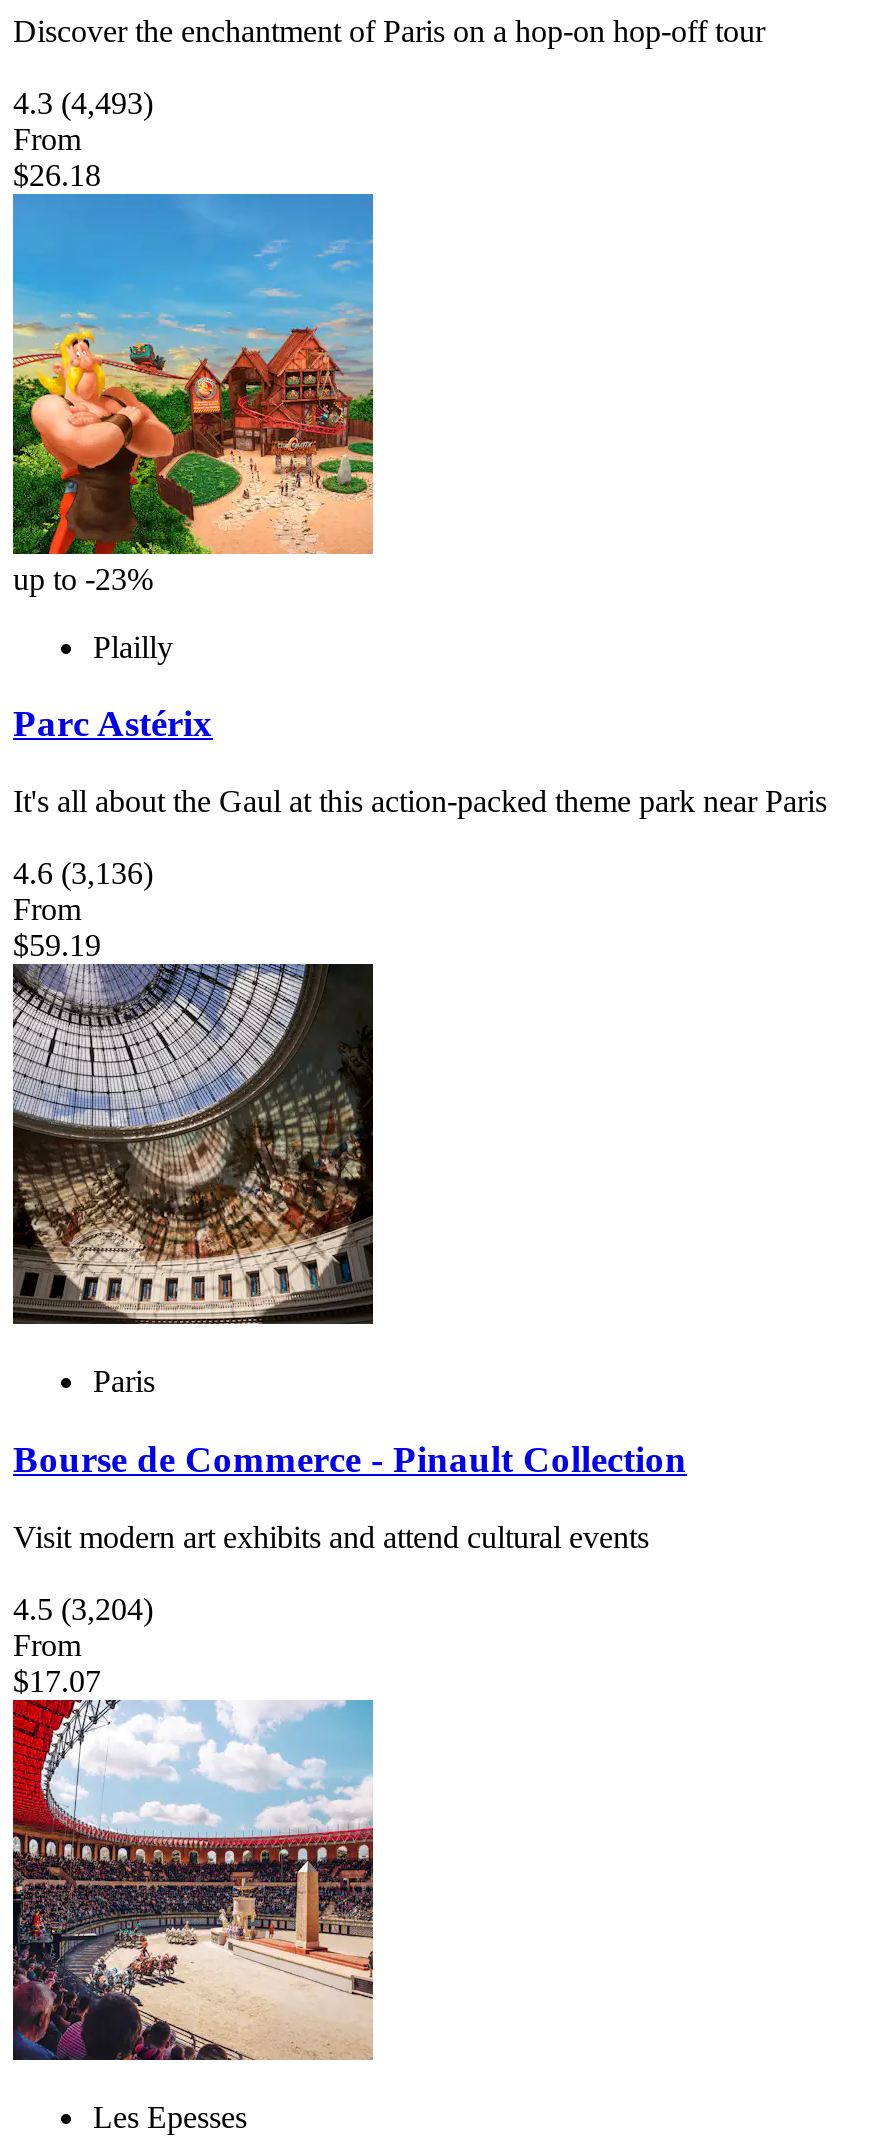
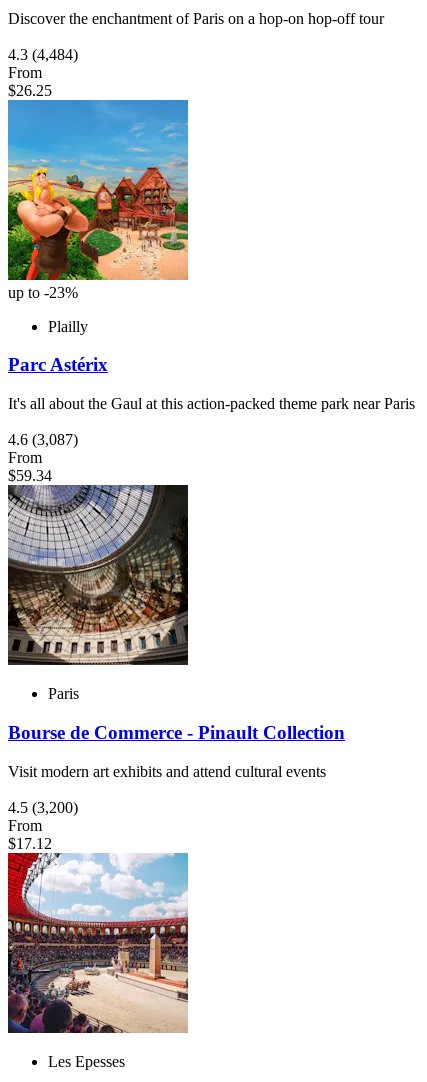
[13,86,153,120] 4.3 (4,493) -> [8,46,78,63] 4.3 (4,484)
[13,158,101,192] $26.18 -> [8,82,52,99] $26.25
[13,856,153,890] 4.6 (3,136) -> [8,431,78,448] 4.6 (3,087)
[13,928,101,962] $59.19 -> [8,467,52,484] $59.34
[13,1591,153,1625] 4.5 (3,204) -> [8,799,78,816] 4.5 (3,200)
[13,1663,101,1697] $17.07 -> [8,835,52,852] $17.12

